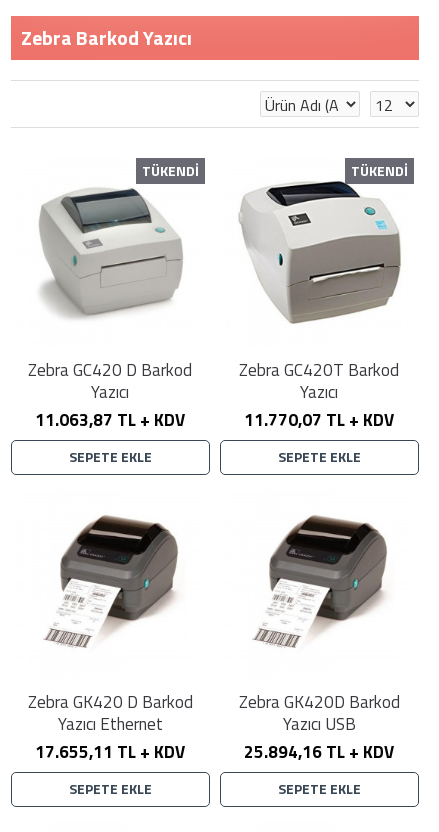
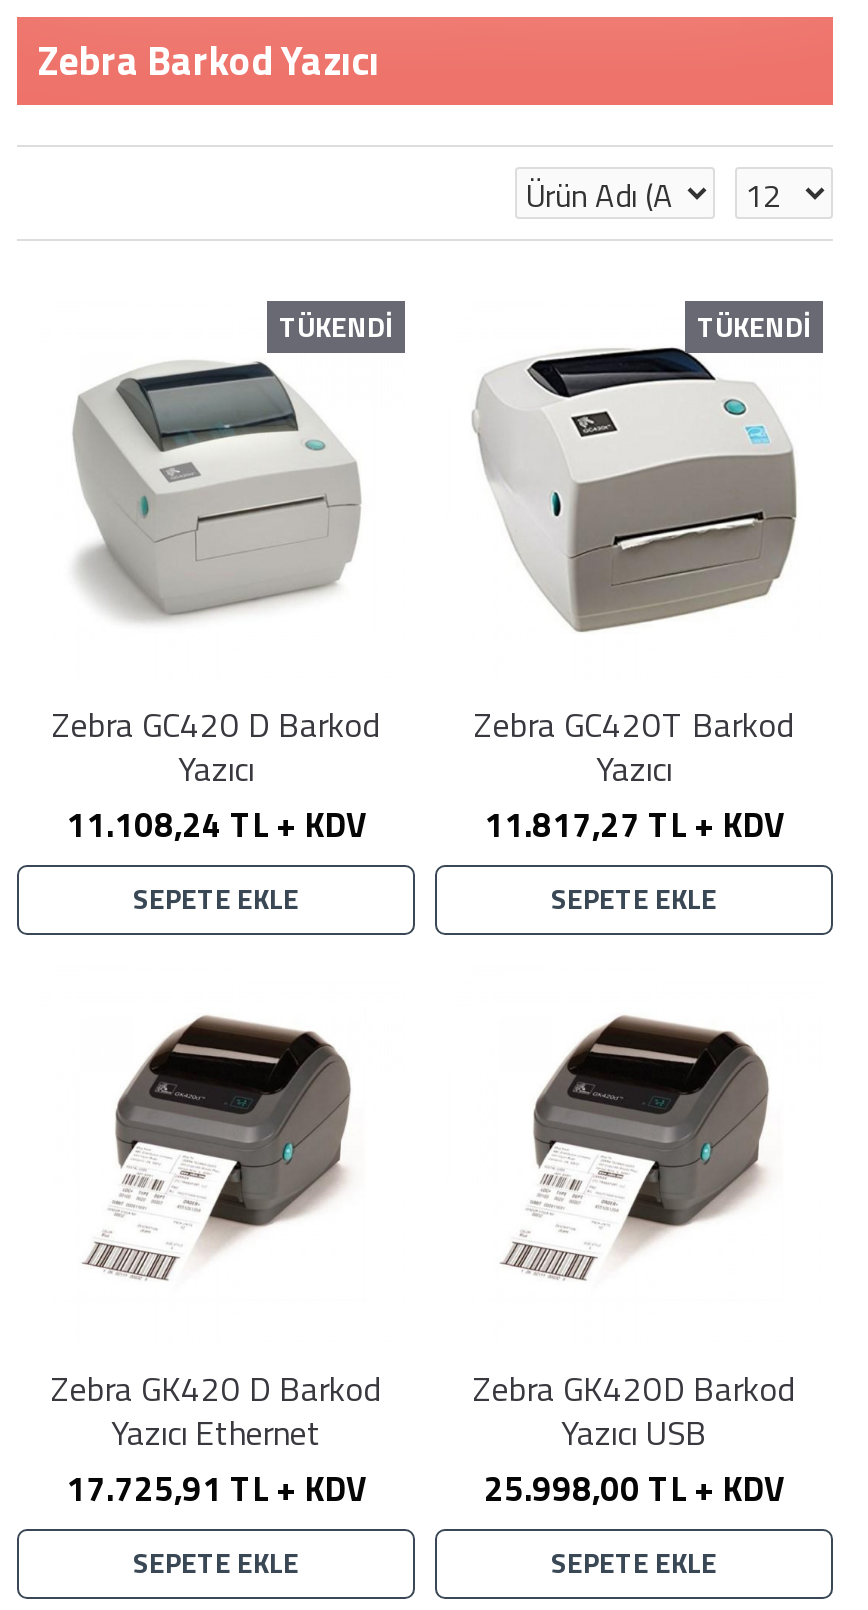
[35,407,185,433] 11.063,87 TL + KDV -> [66,799,366,851] 11.108,24 TL + KDV
[244,407,394,433] 11.770,07 TL + KDV -> [484,799,784,851] 11.817,27 TL + KDV
[35,739,185,765] 17.655,11 TL + KDV -> [66,1463,366,1515] 17.725,91 TL + KDV
[244,739,394,765] 25.894,16 TL + KDV -> [484,1463,784,1515] 25.998,00 TL + KDV

